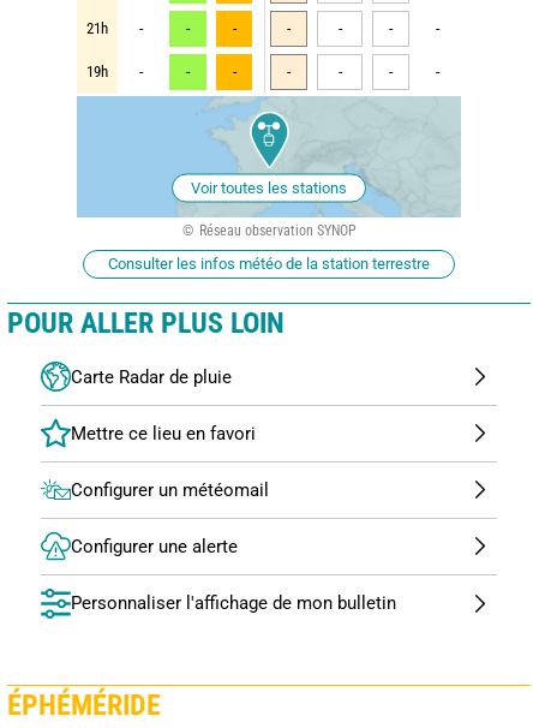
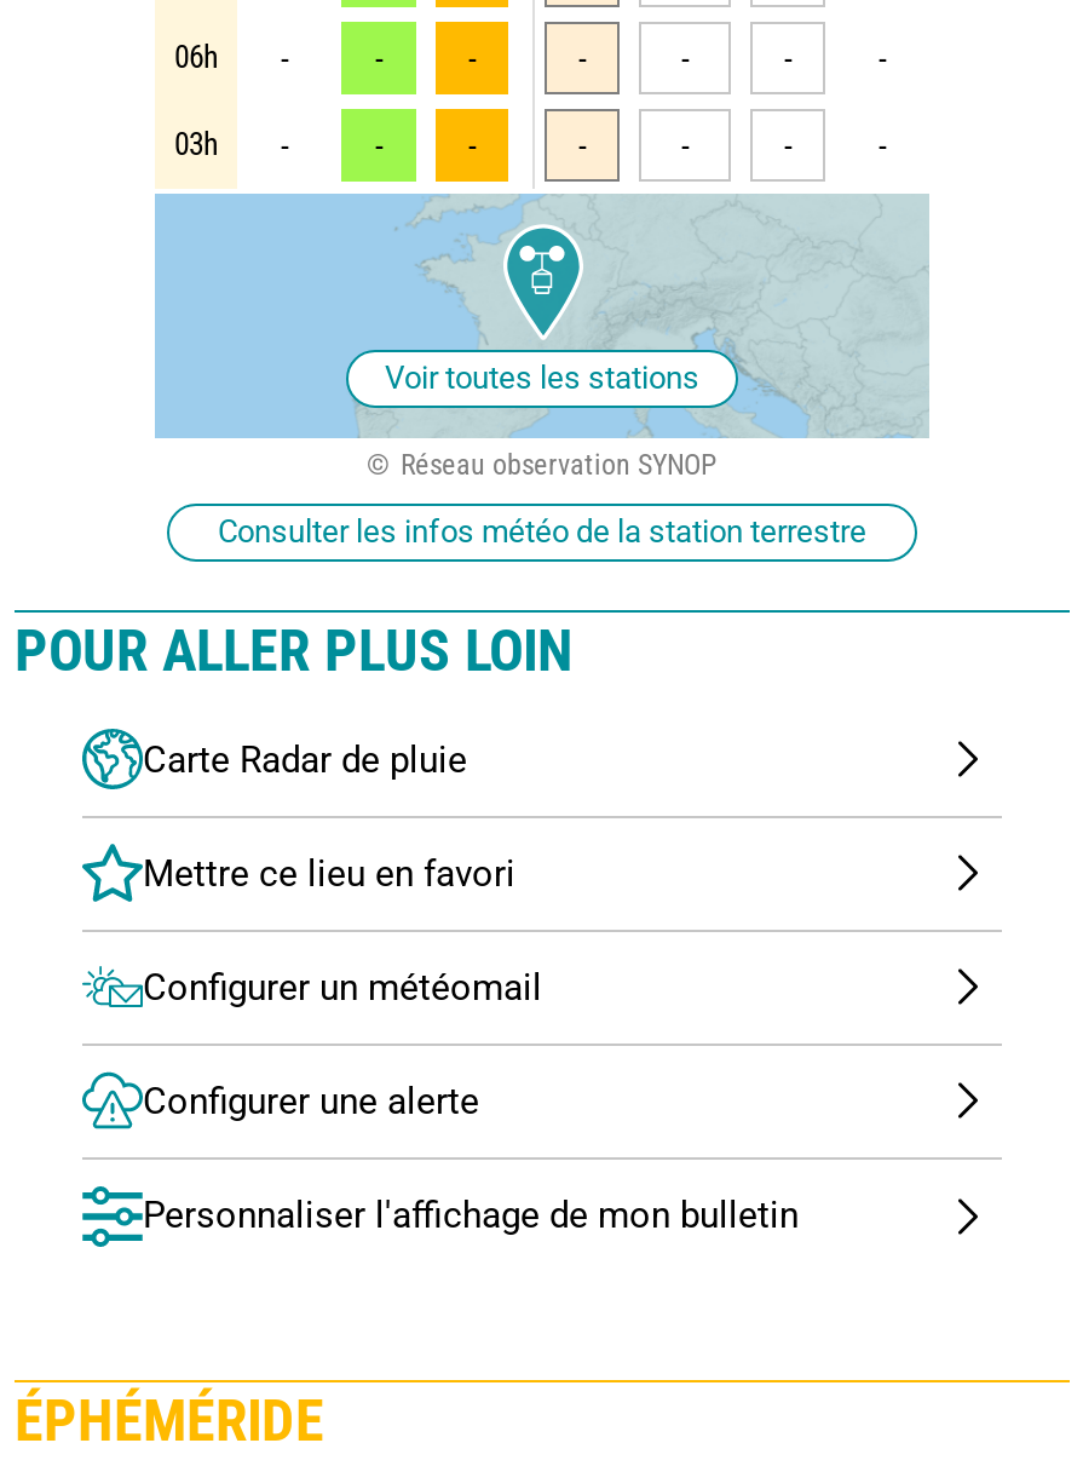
[86,19,108,37] 21h -> [174,38,218,75] 06h
[86,62,108,80] 19h -> [174,125,218,162] 03h

